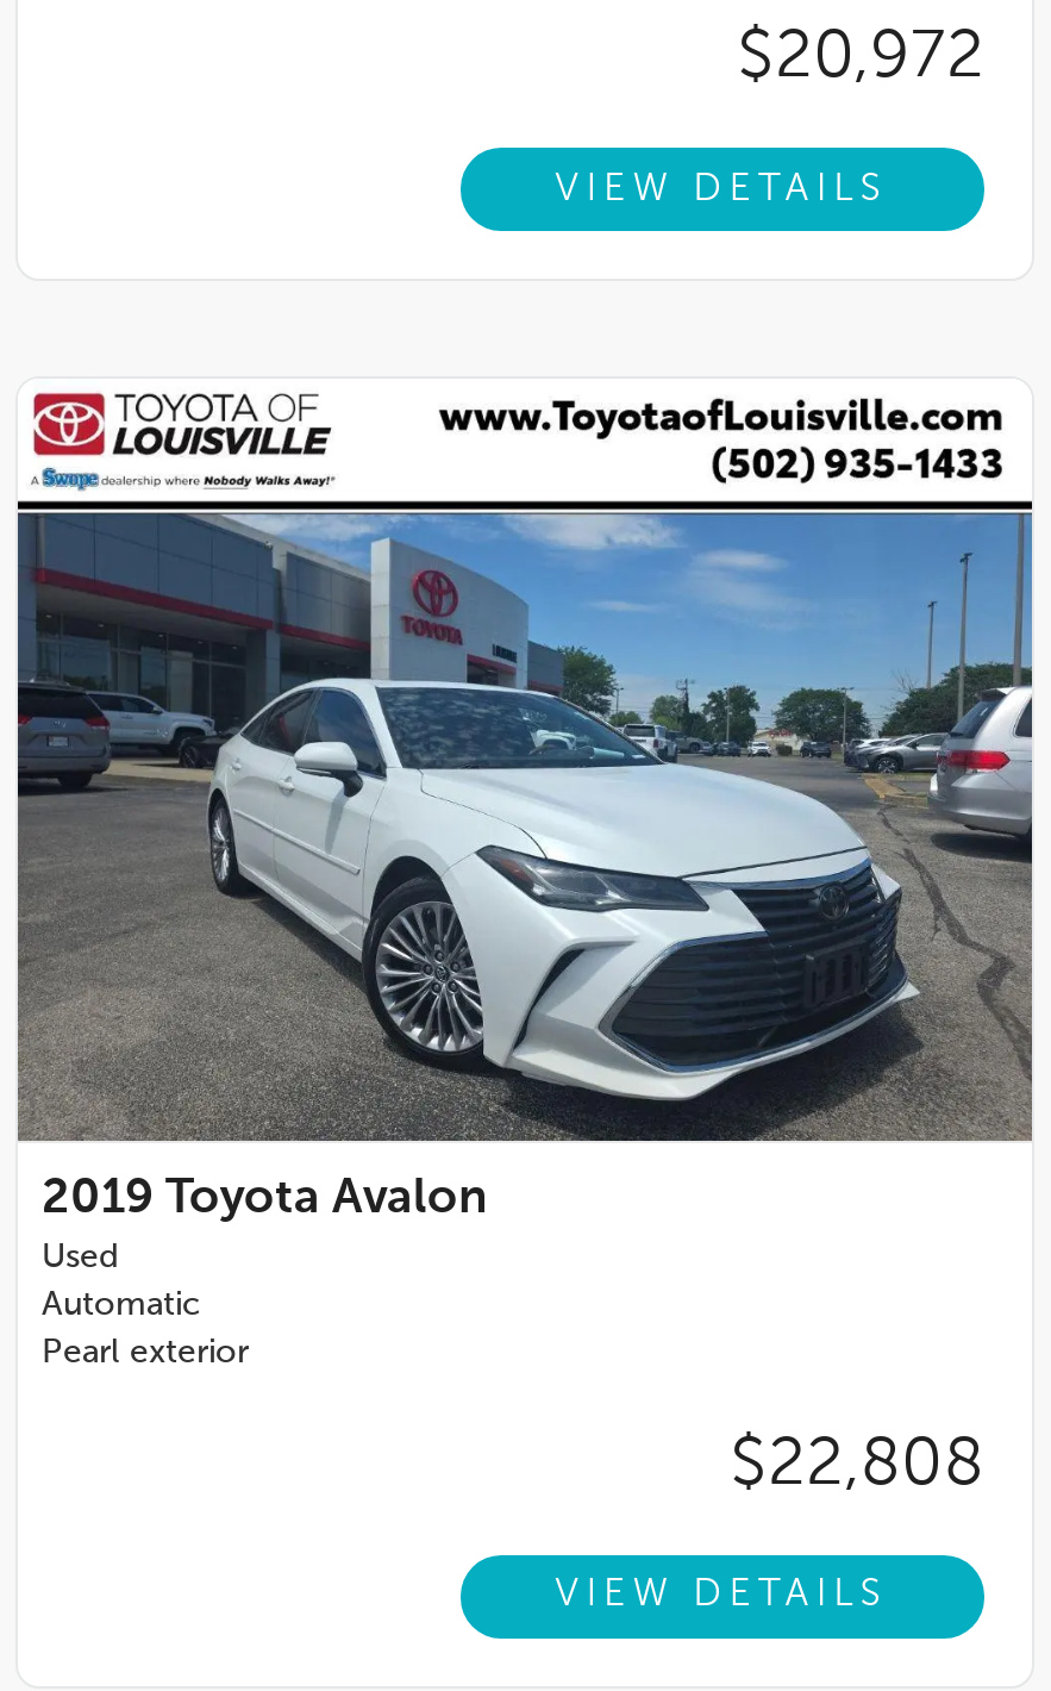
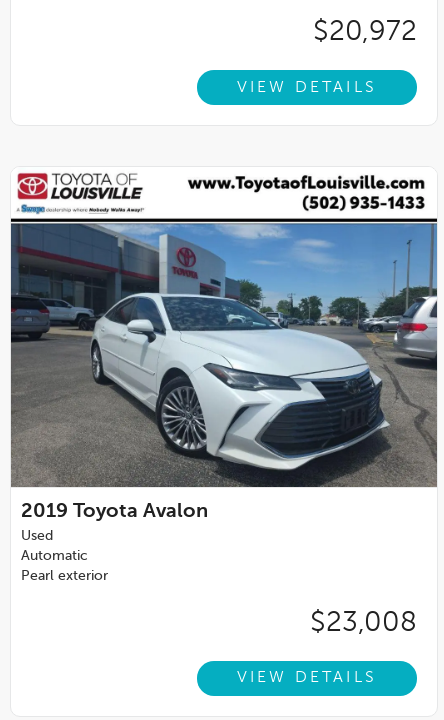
[730,1430,984,1497] $22,808 -> [310,609,417,637] $23,008

